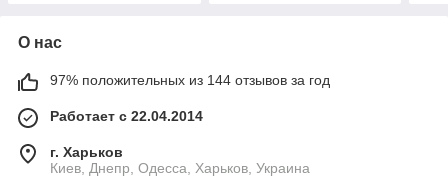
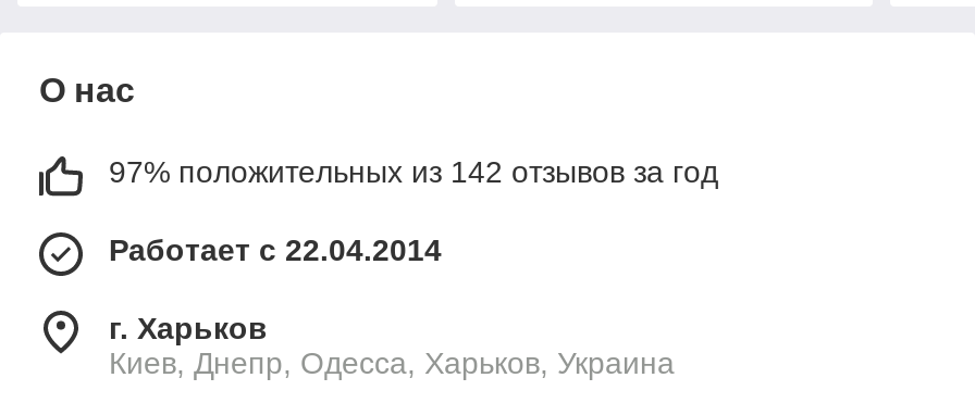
[50,72,330,88] 97% положительных из 144 отзывов за год -> [109,154,718,189] 97% положительных из 142 отзывов за год

